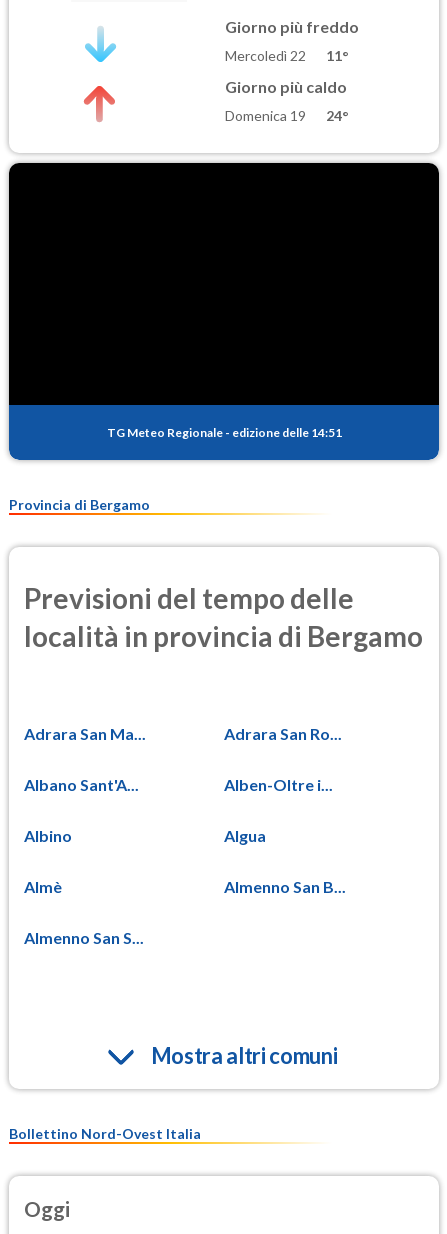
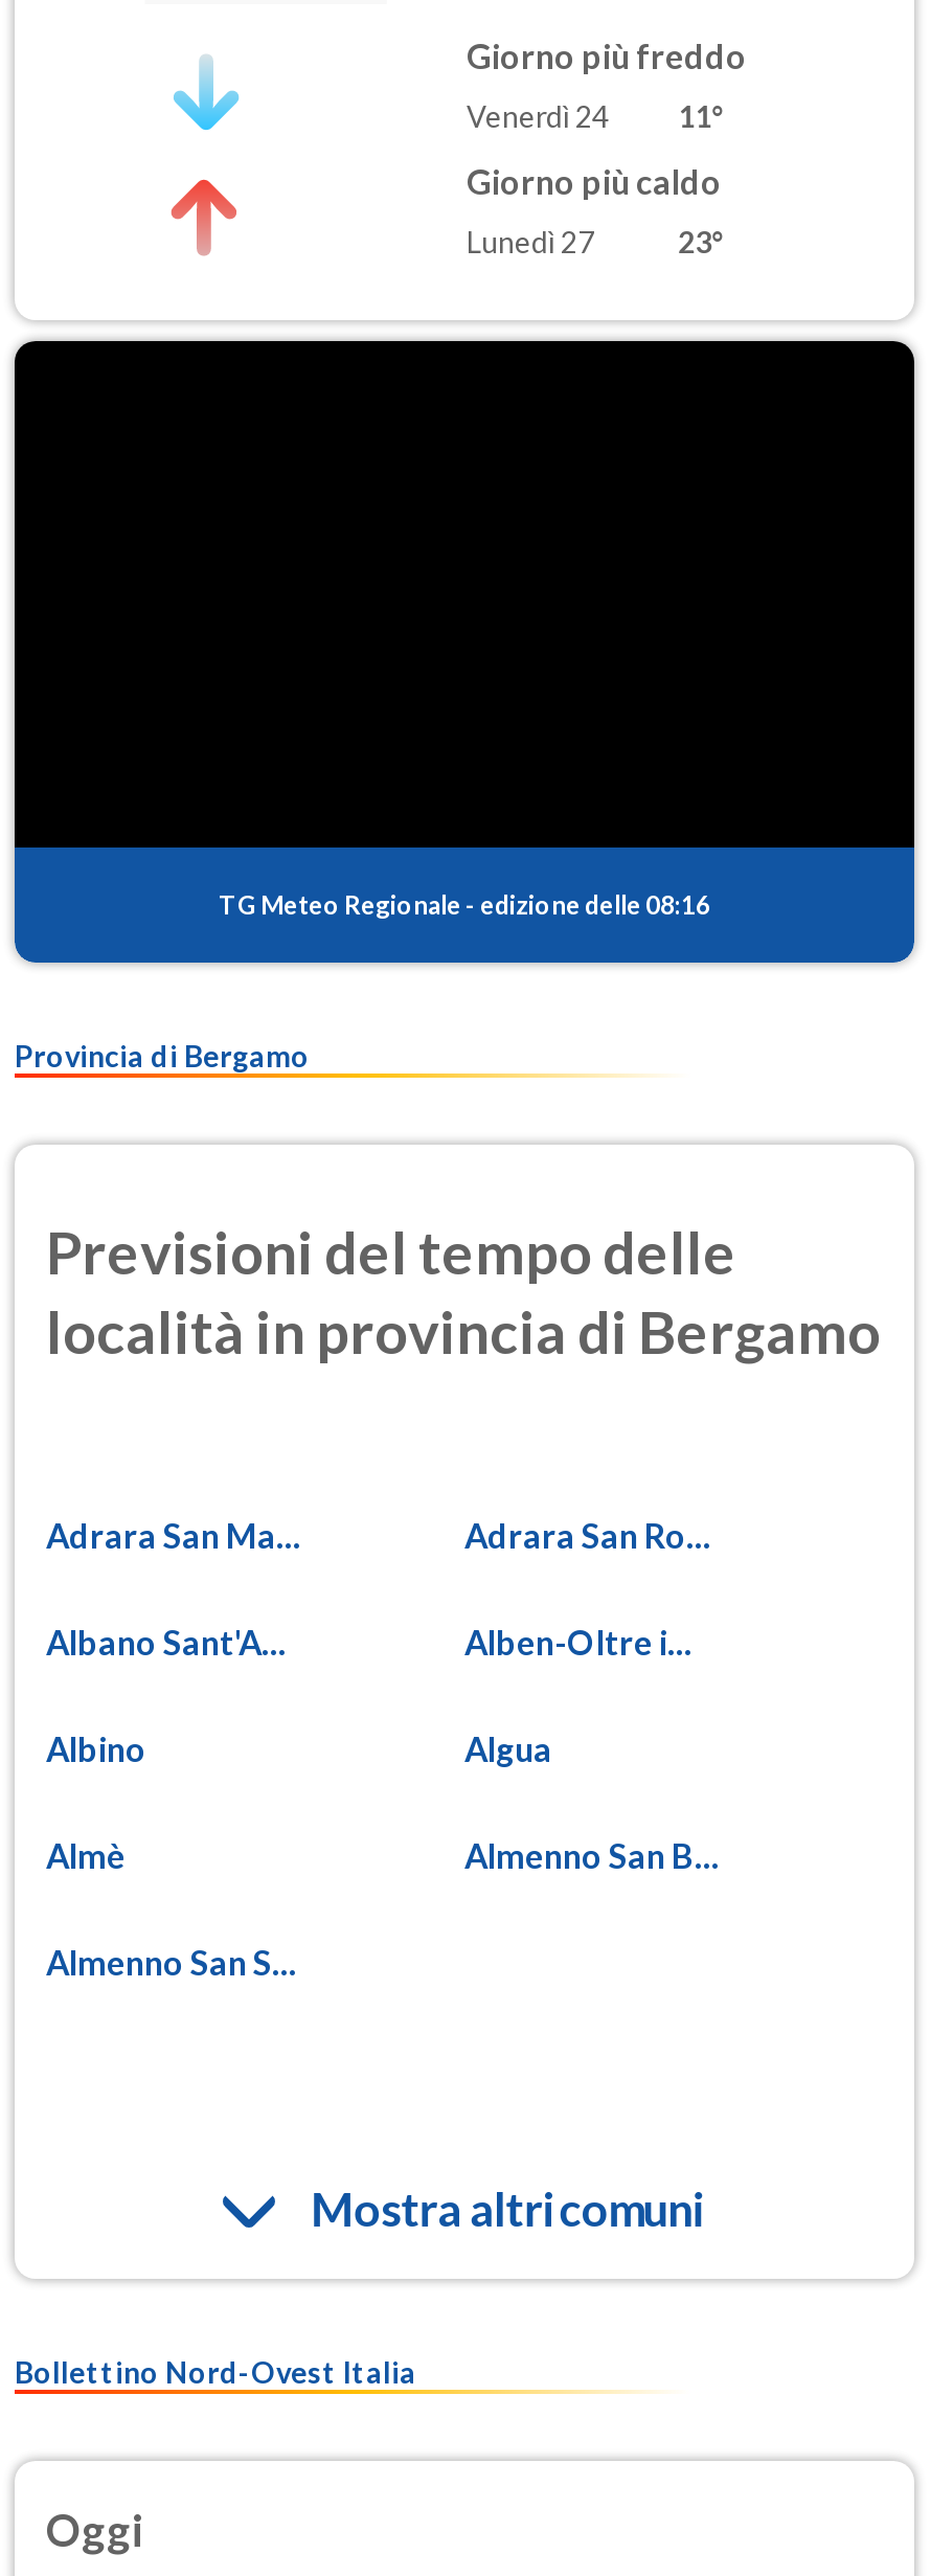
[225,47,349,64] Mercoledì 22 11° -> [467,99,726,134] Venerdì 24 11°
[225,107,349,124] Domenica 19 | 24° -> [467,225,726,260] Lunedì 27 | 23°
[106,424,341,439] TG Meteo Regionale - edizione delle 14:51 -> [219,888,710,920] TG Meteo Regionale - edizione delle 08:16

